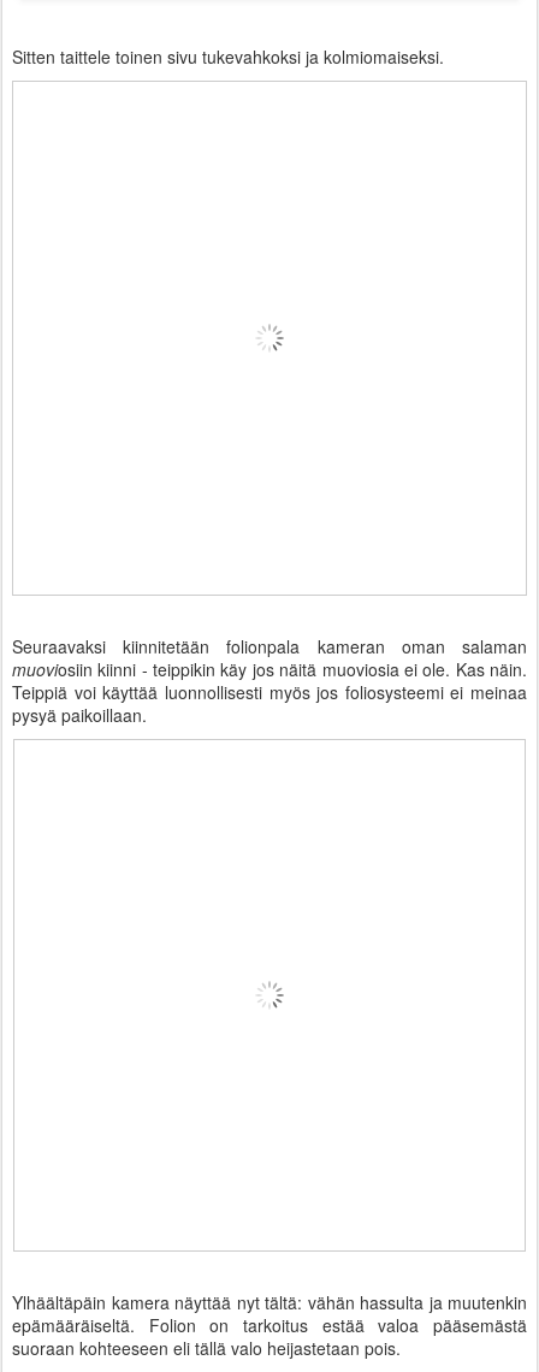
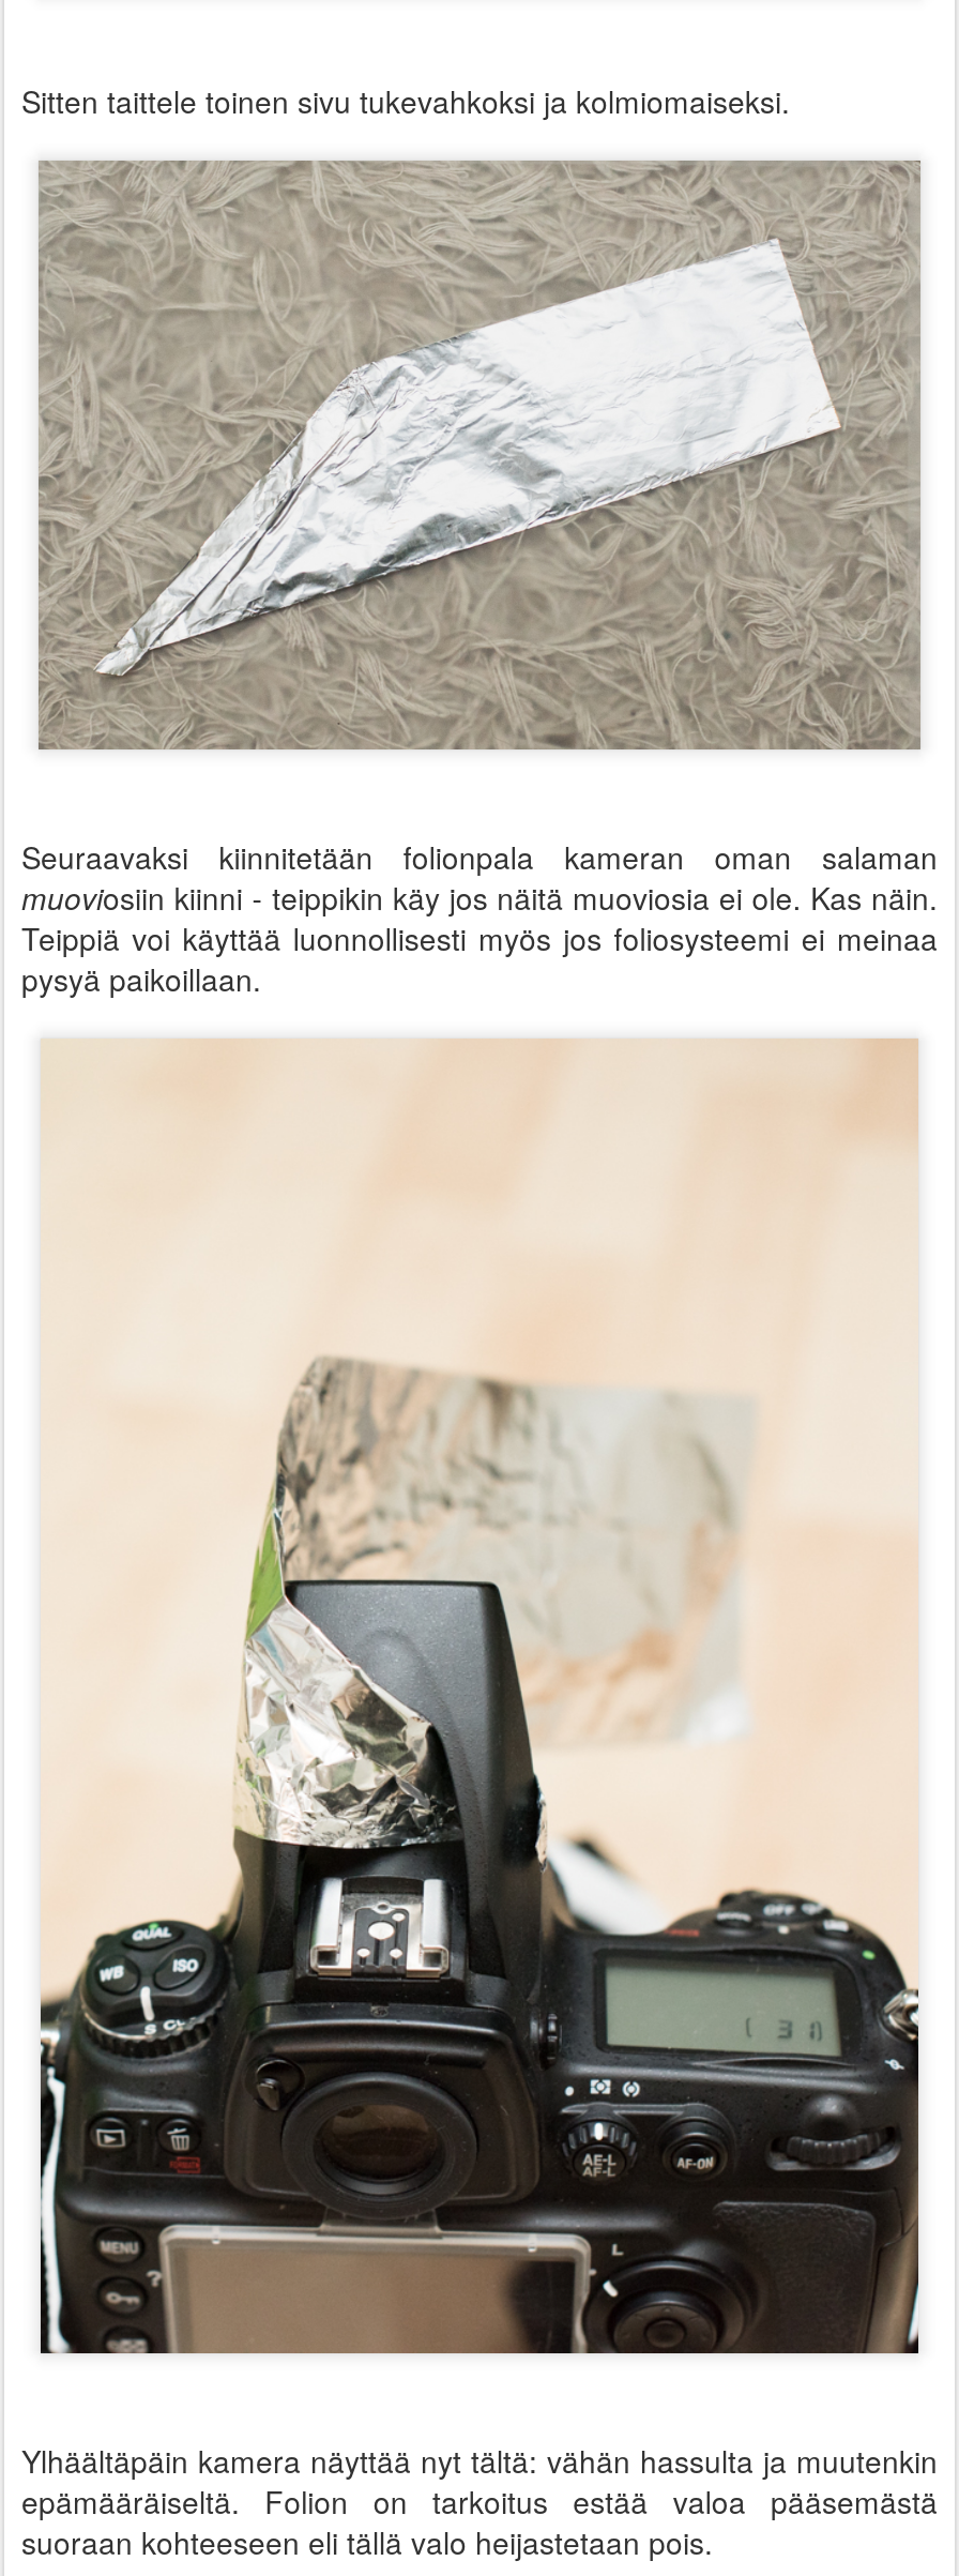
none -> [36,158,923,754] [image]
moved [12,634,527,727] -> [21,834,938,999]: Seuraavaksi kiinnitetään folionpala kameran oman salaman | muoviosiin kiinni - teippikin käy jos näitä muoviosia ei ole. Kas näin. | Teippiä voi käyttää luonnollisesti myös jos foliosysteemi ei meinaa | pysyä paikoillaan.
none -> [36,1036,923,2358] [image]

